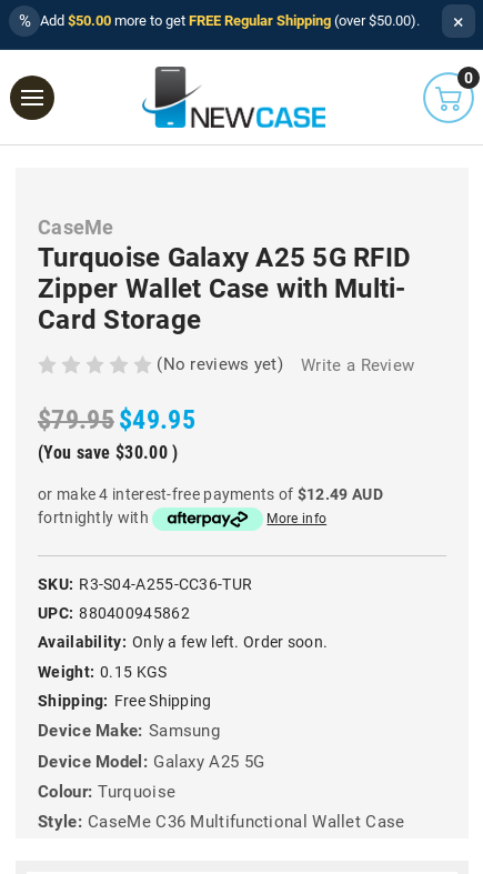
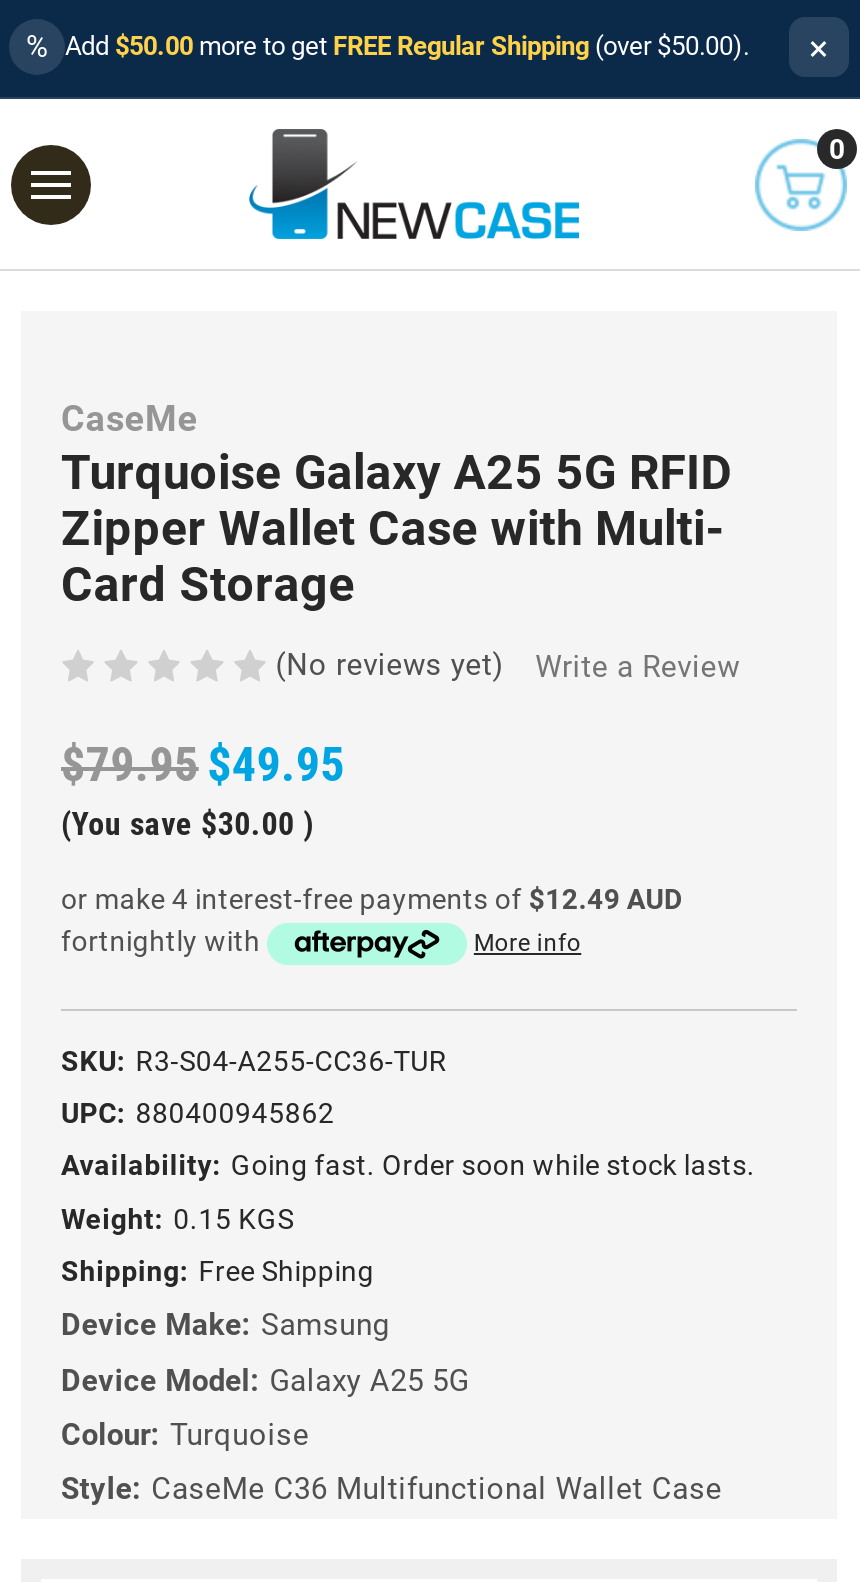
[38,633,328,651] Availability: Only a few left. Order soon. -> [61,1150,755,1182] Availability: Going fast. Order soon while stock lasts.

